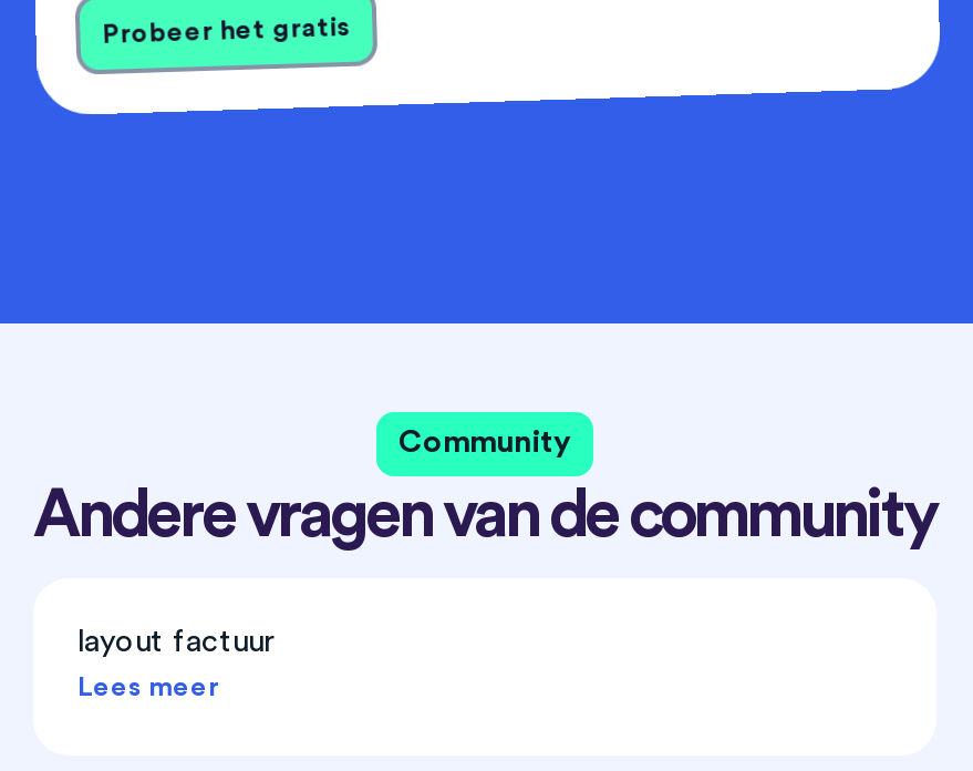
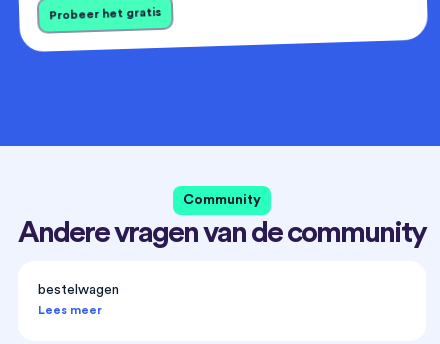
[77,627,275,658] layout factuur -> [38,283,119,297] bestelwagen

